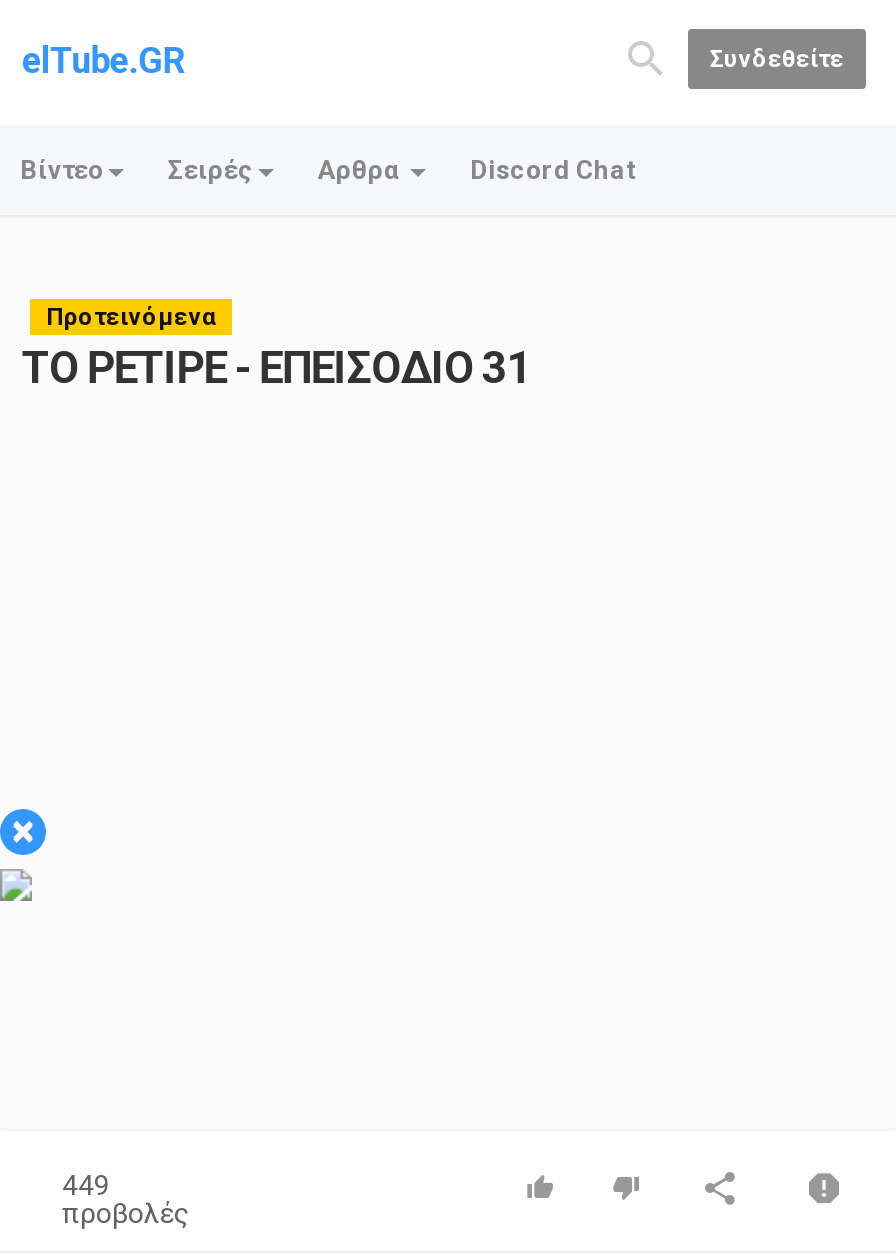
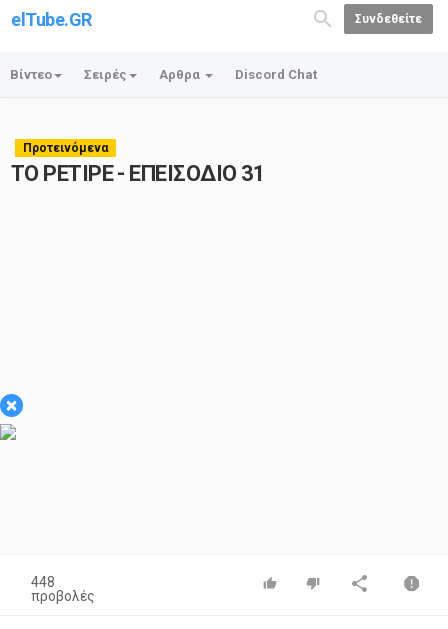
[62,1169,110,1201] 449 -> [31,574,55,590] 448

